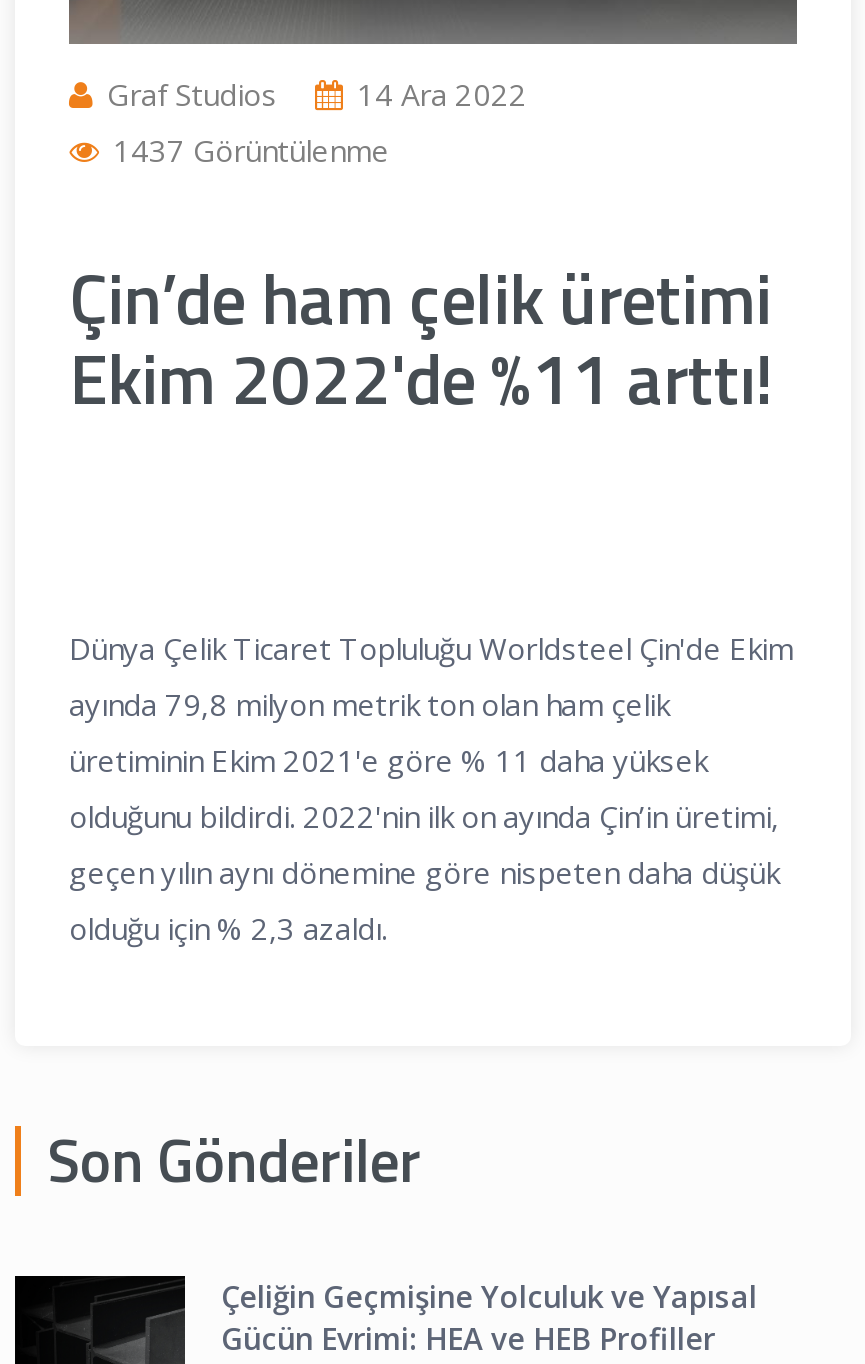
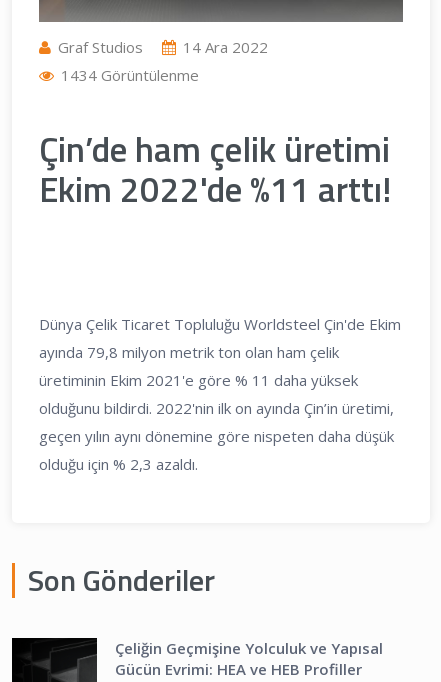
[113,129,389,169] 1437 Görüntülenme -> [61,65,199,85] 1434 Görüntülenme

